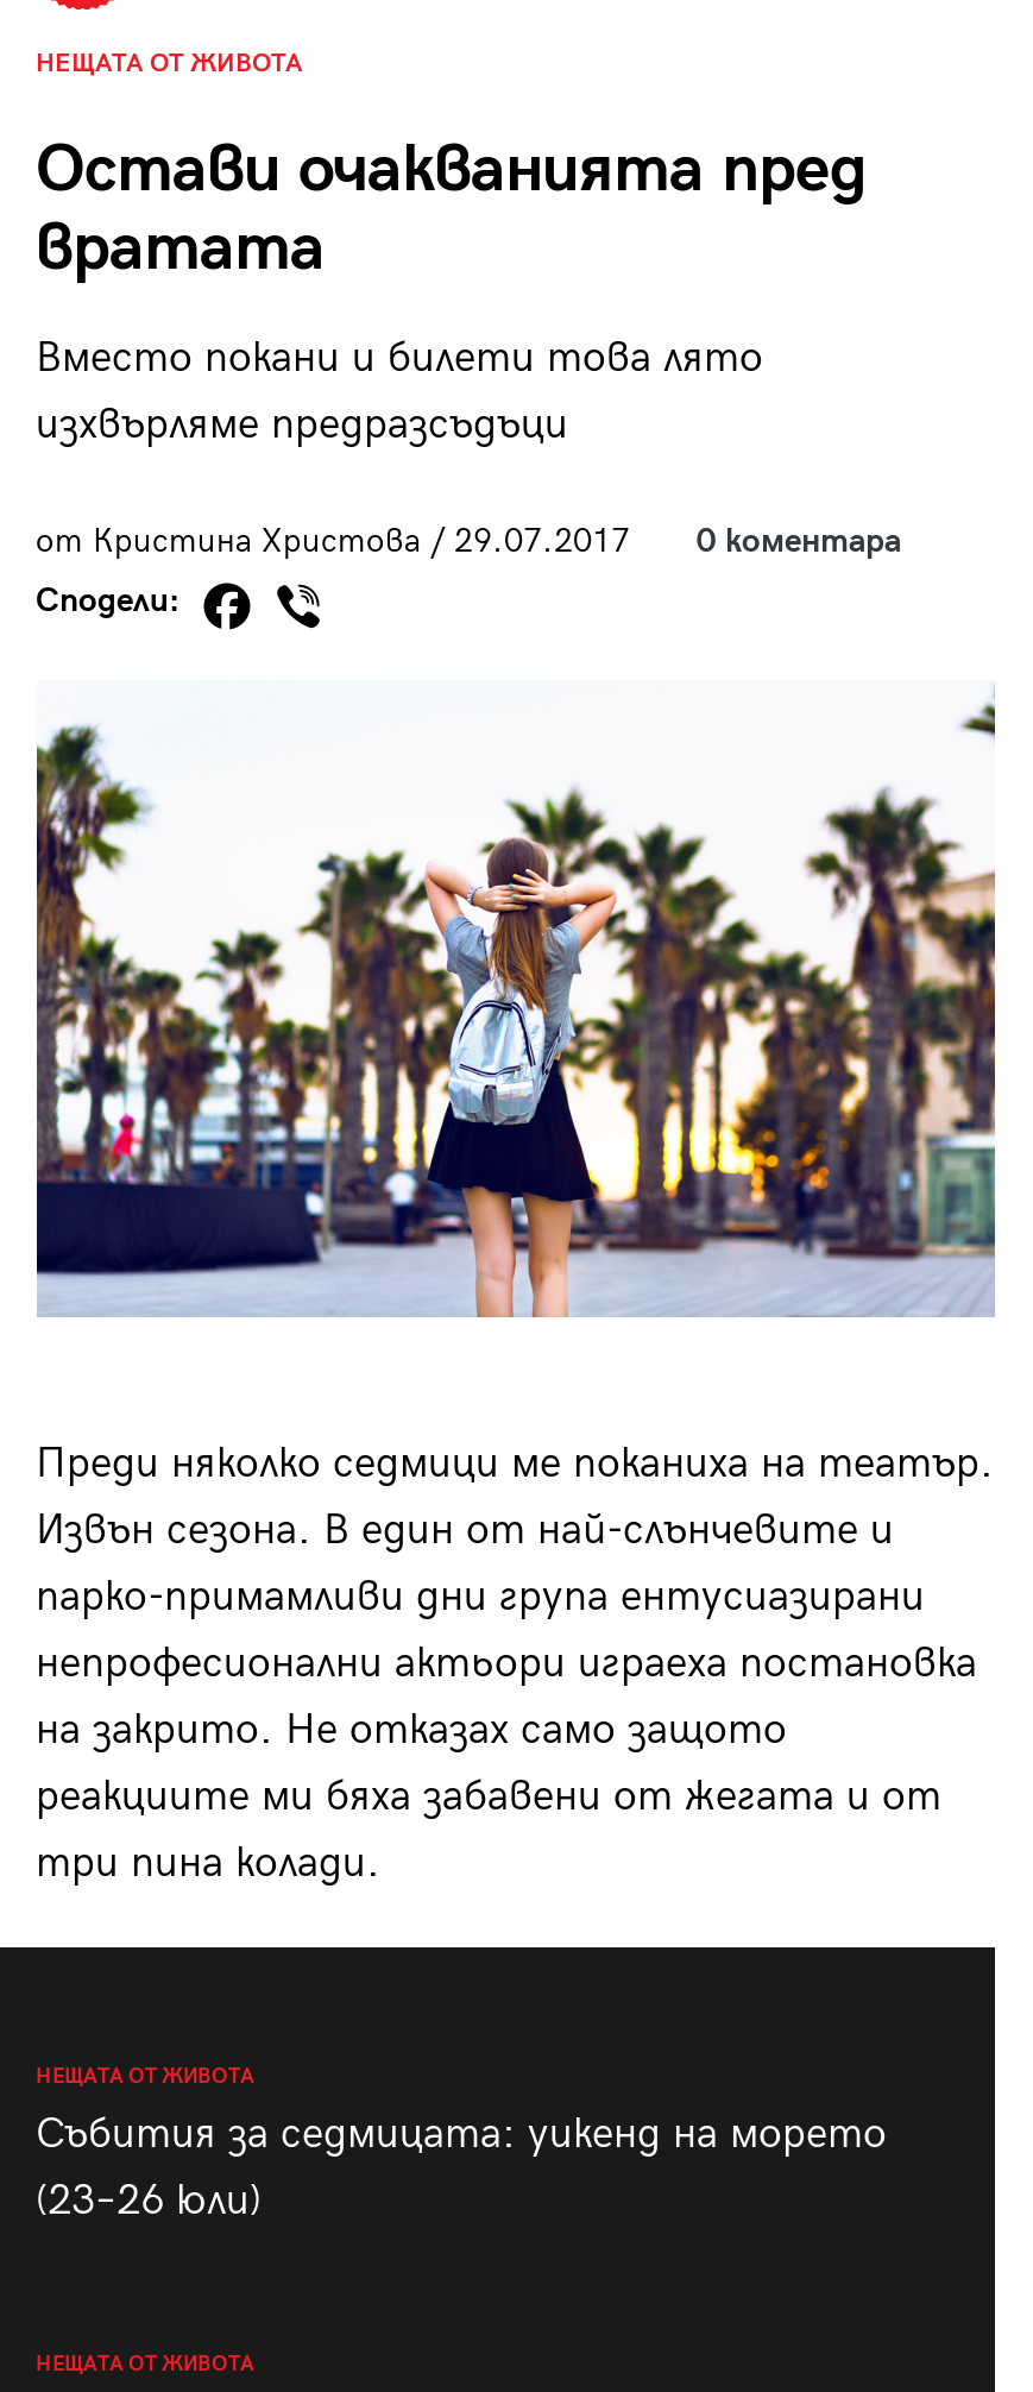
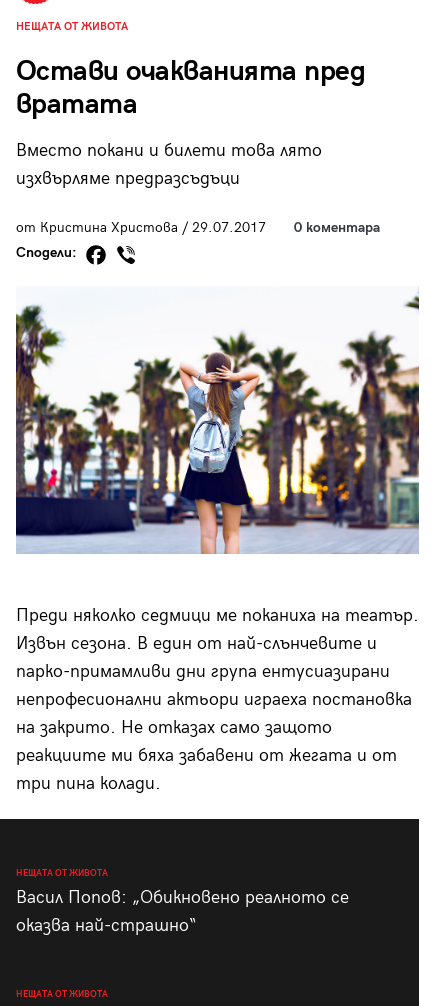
[36,2110,887,2227] Събития за седмицата: уикенд на морето | (23–26 юли) -> [15,887,348,936] Васил Попов: „Обикновено реалното се | оказва най-страшно“

